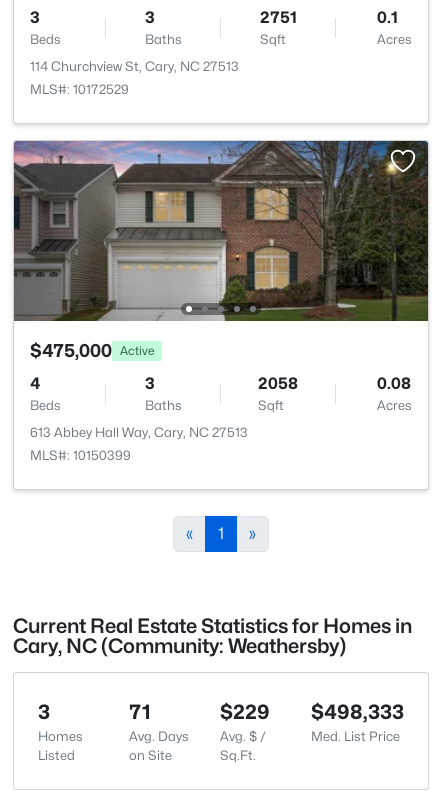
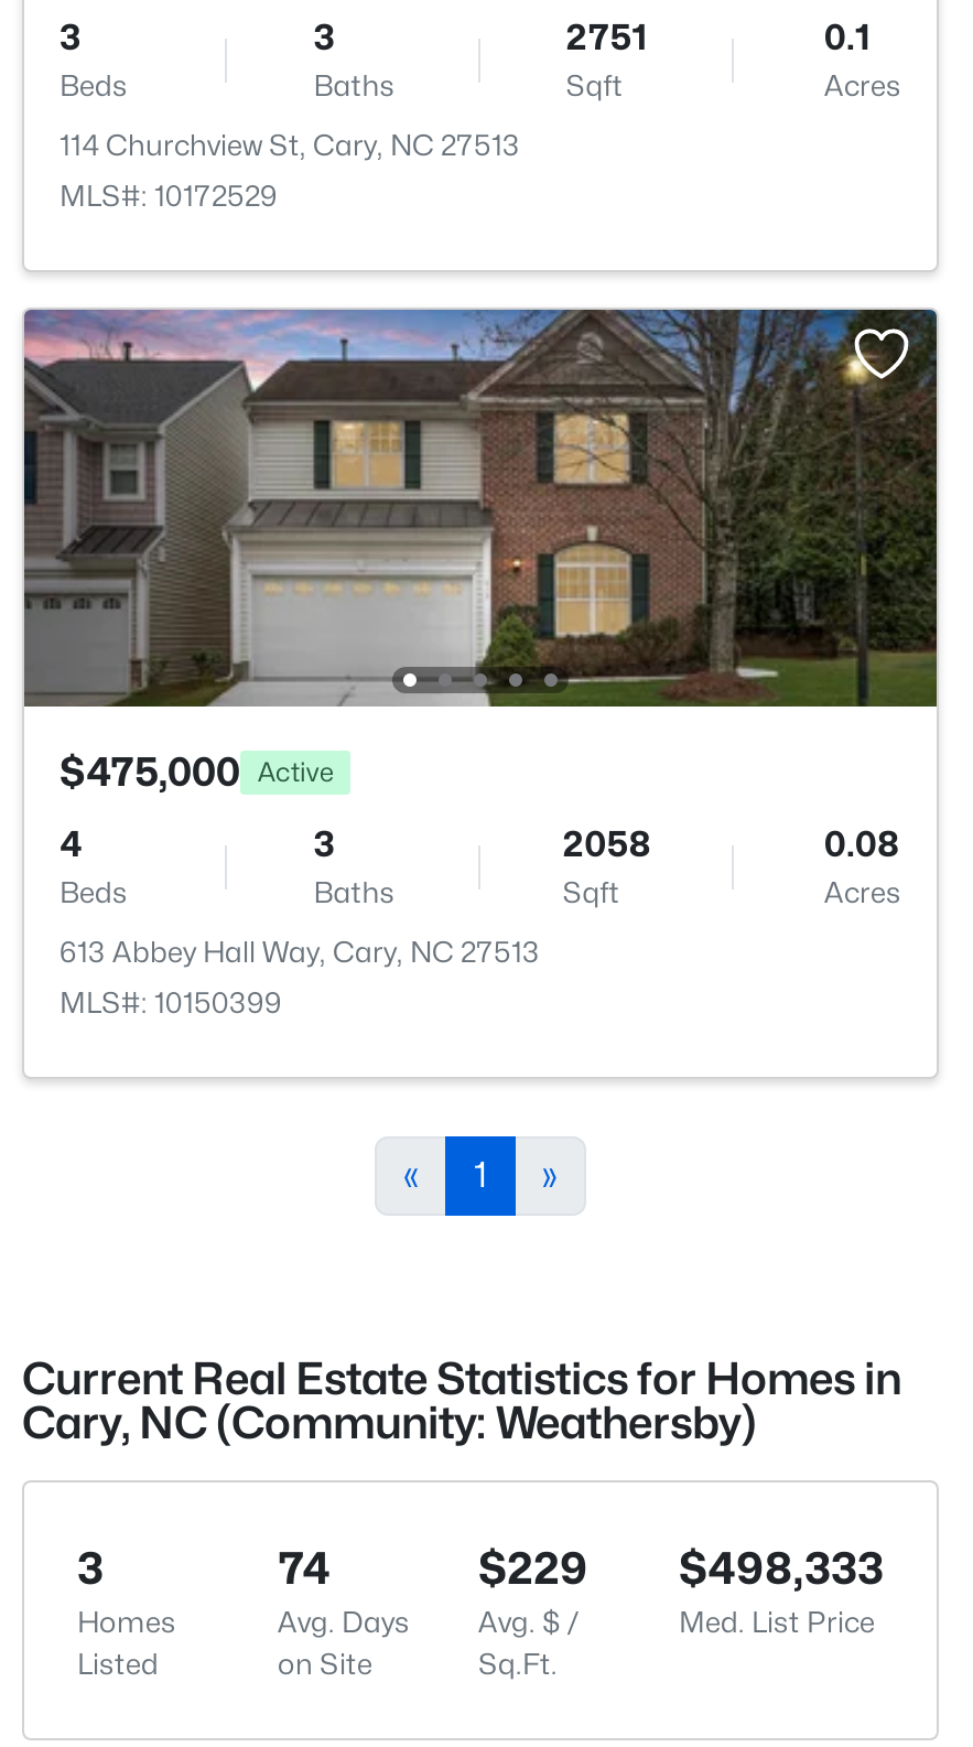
[129,700,151,724] 71 -> [278,1542,331,1595] 74

